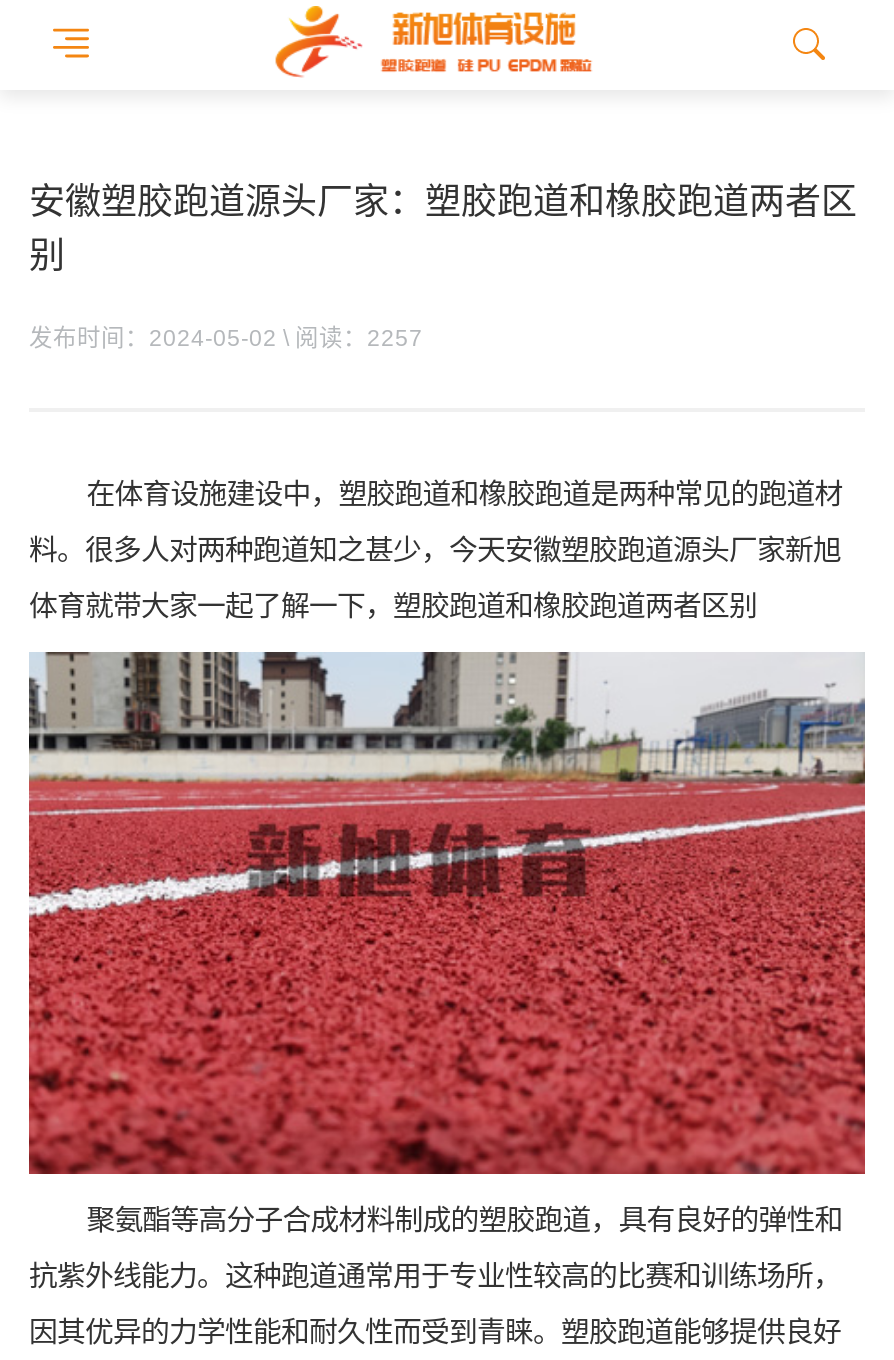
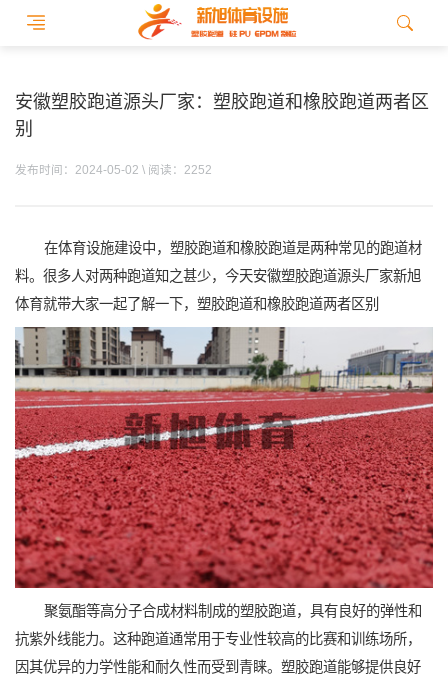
[29,324,423,350] 发布时间：2024-05-02 \ 阅读：2257 -> [15,163,212,176] 发布时间：2024-05-02 \ 阅读：2252

